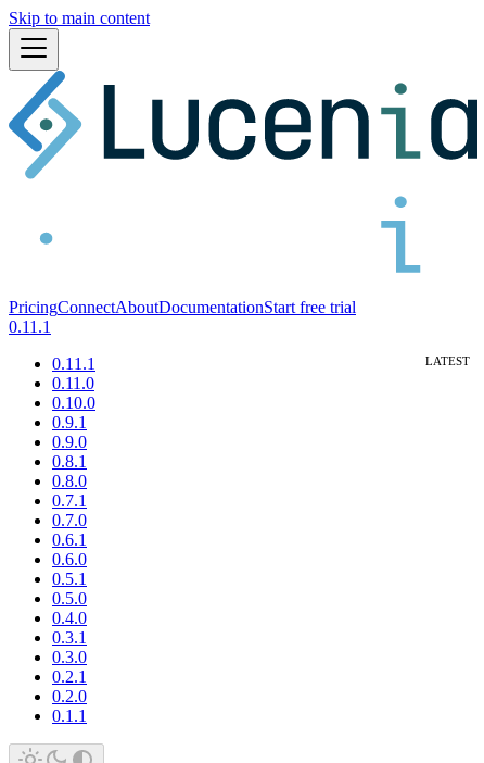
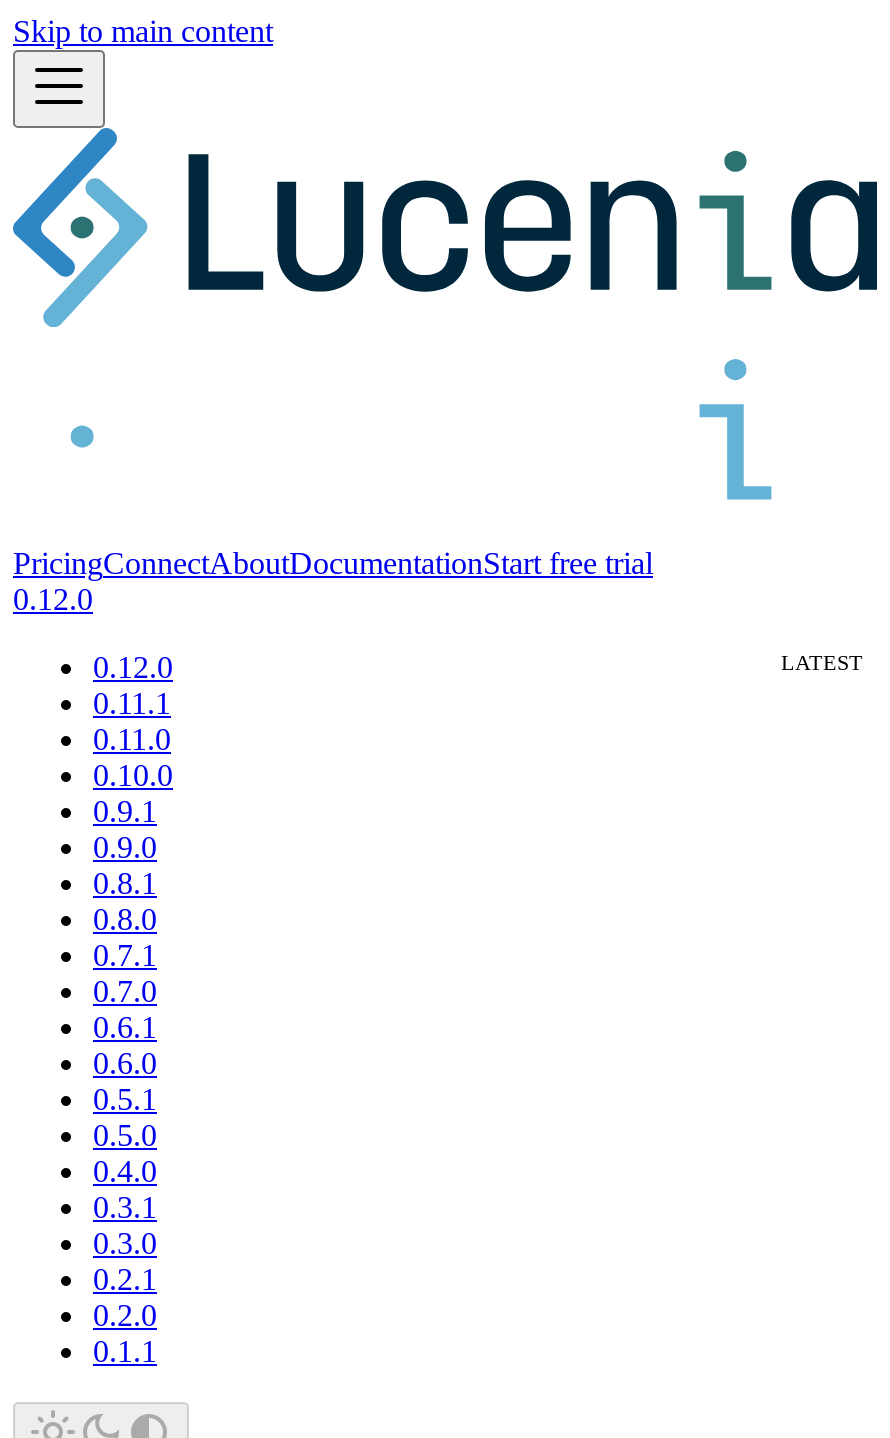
[9,317,51,335] 0.11.1 -> [13,581,173,683] 0.12.0 | 0.12.0

